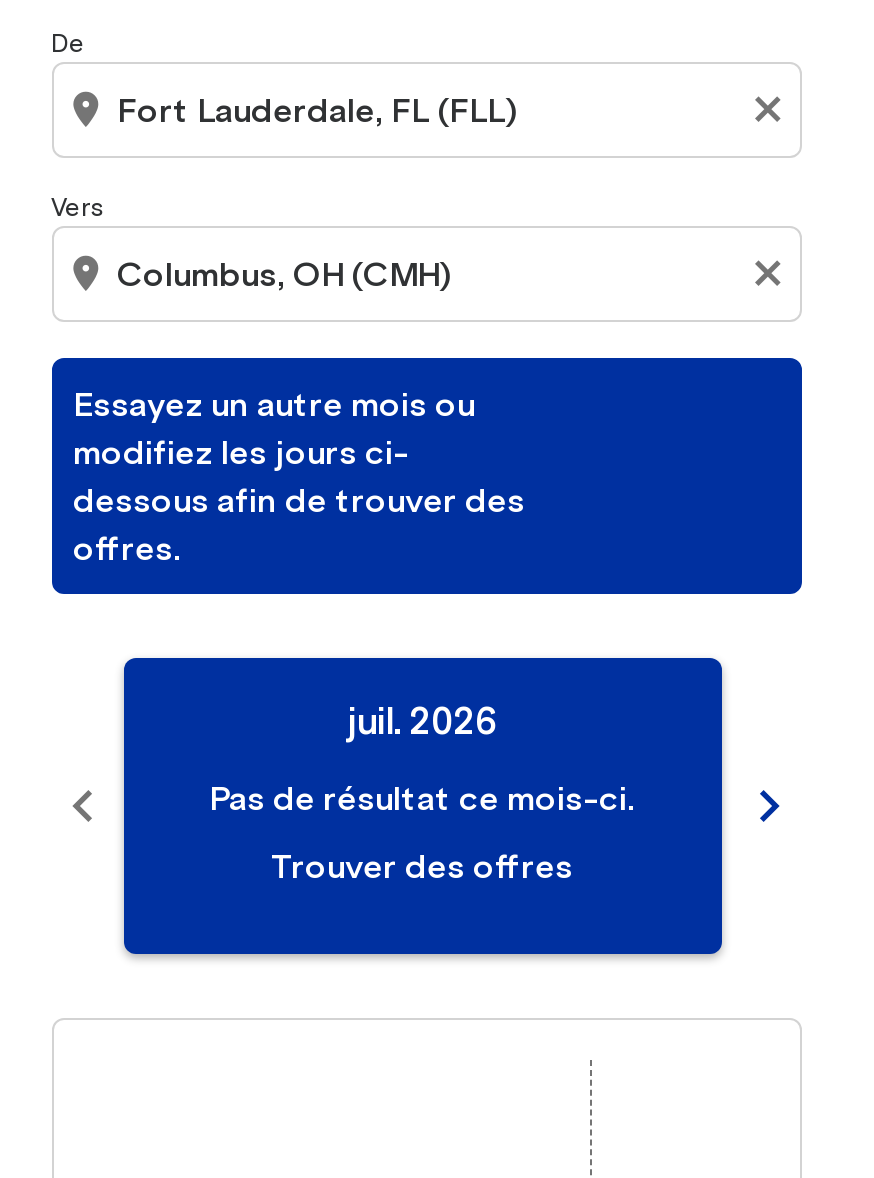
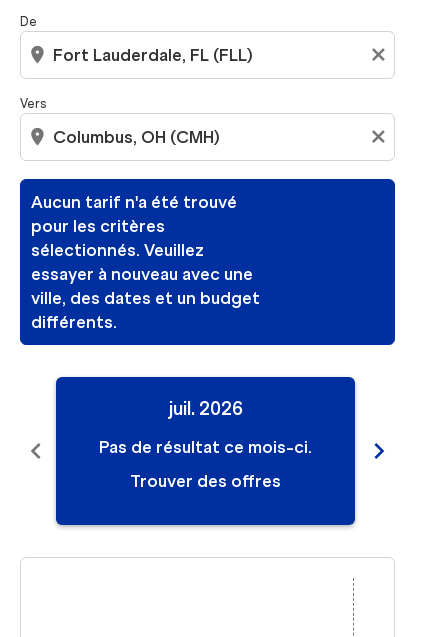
[73,384,525,568] Essayez un autre mois ou | modifiez les jours ci- | dessous afin de trouver des | offres. -> [30,192,259,332] Aucun tarif n'a été trouvé | pour les critères | sélectionnés. Veuillez | essayer à nouveau avec une | ville, des dates et un budget | différents.

